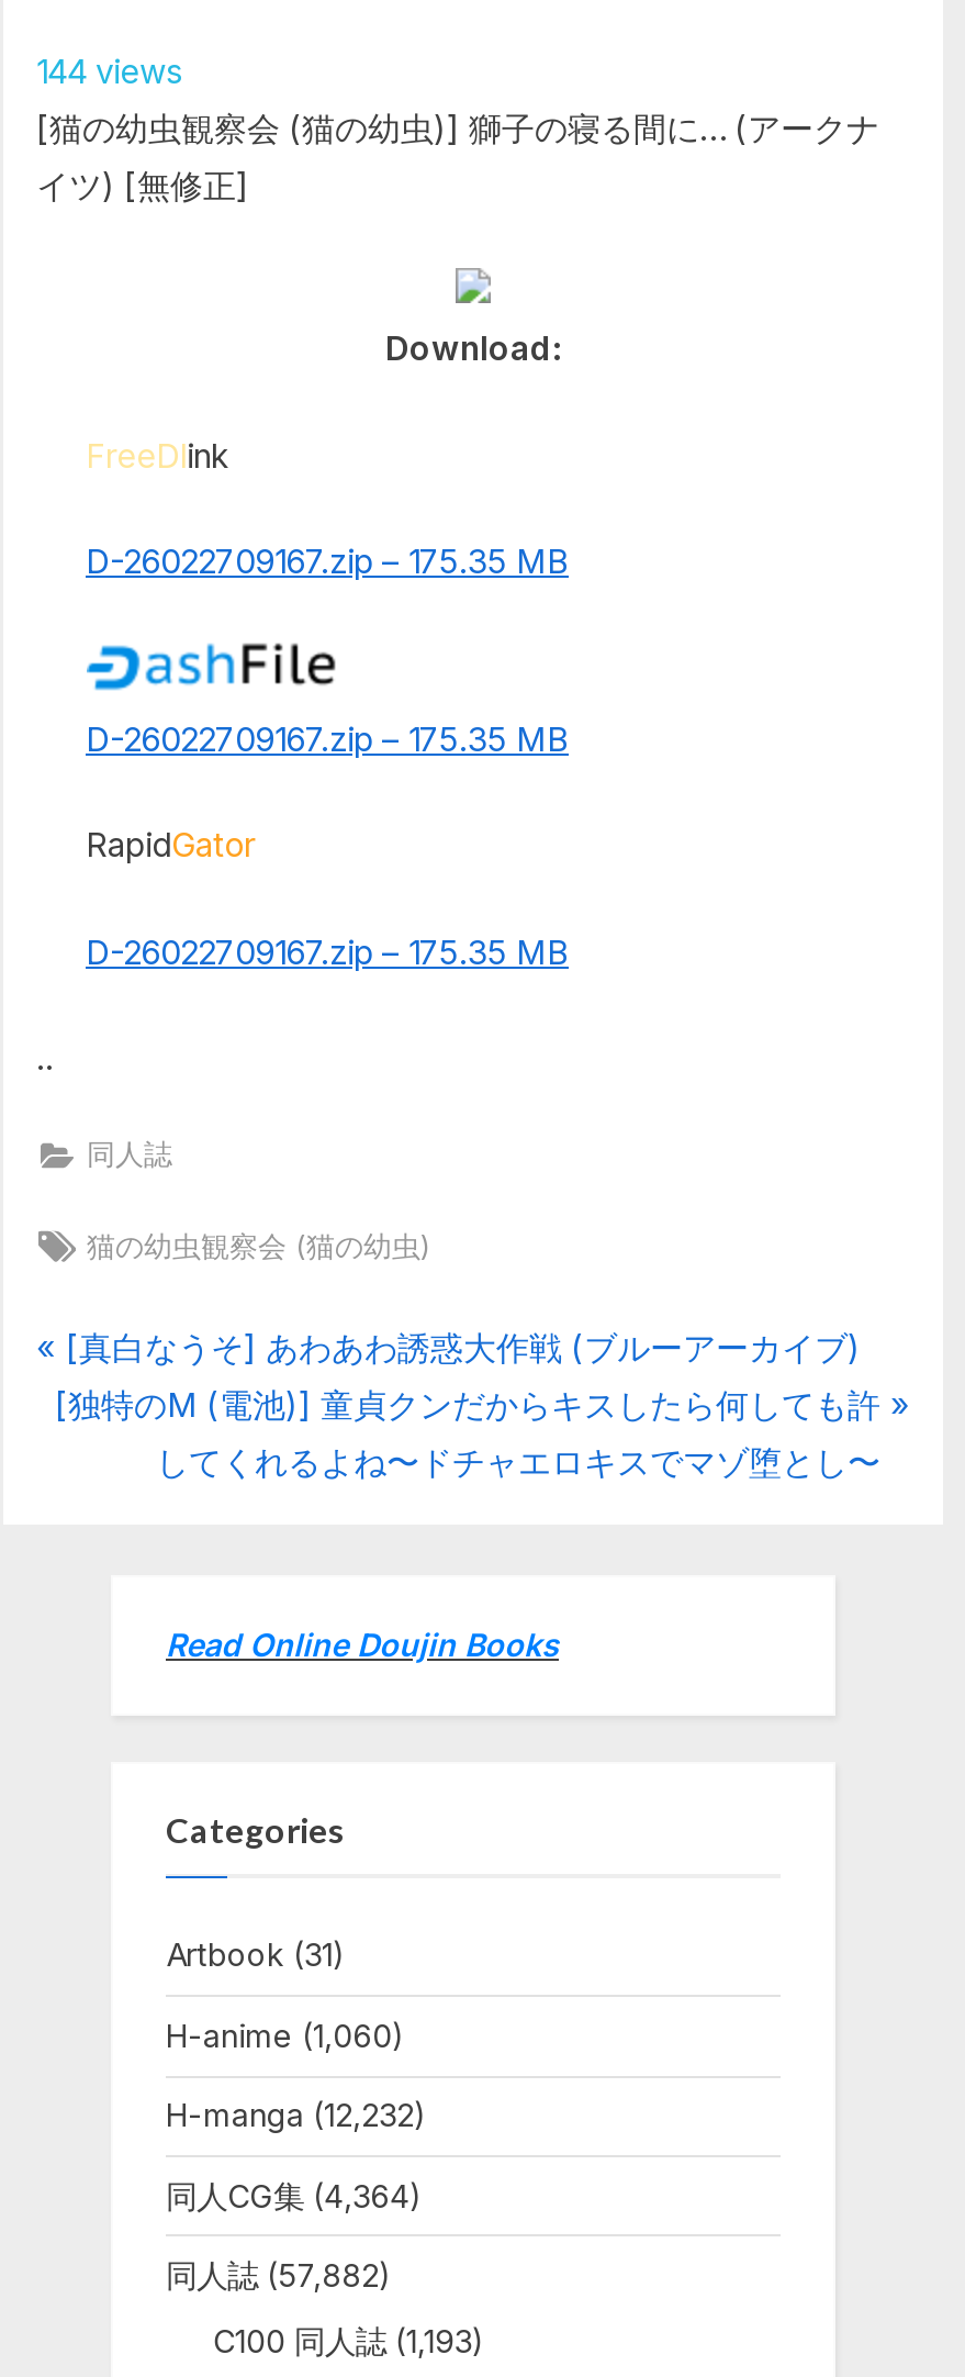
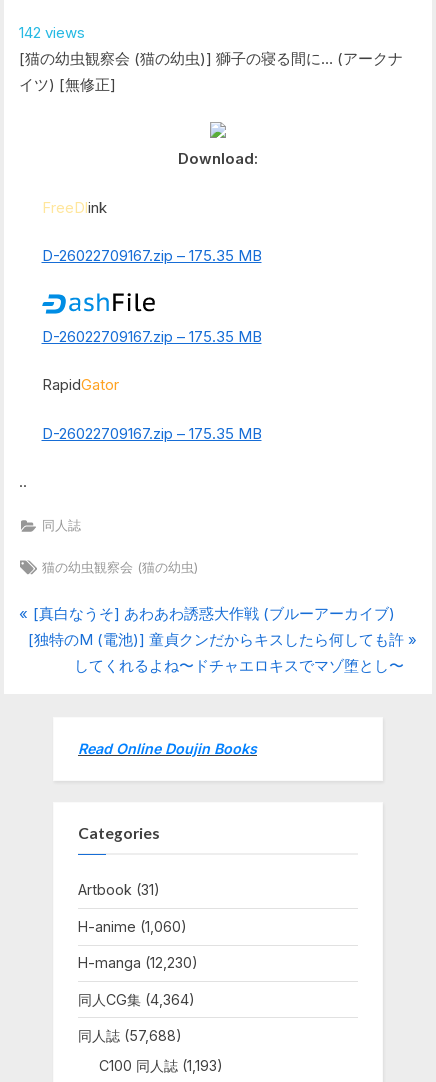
[36,51,183,92] 144 views -> [19,23,85,42] 142 views
[166,2096,427,2134] H-manga (12,232) -> [78,954,198,971] H-manga (12,230)
[166,2256,392,2294] 同人誌(57,882) -> [78,1027,182,1044] 同人誌(57,688)

